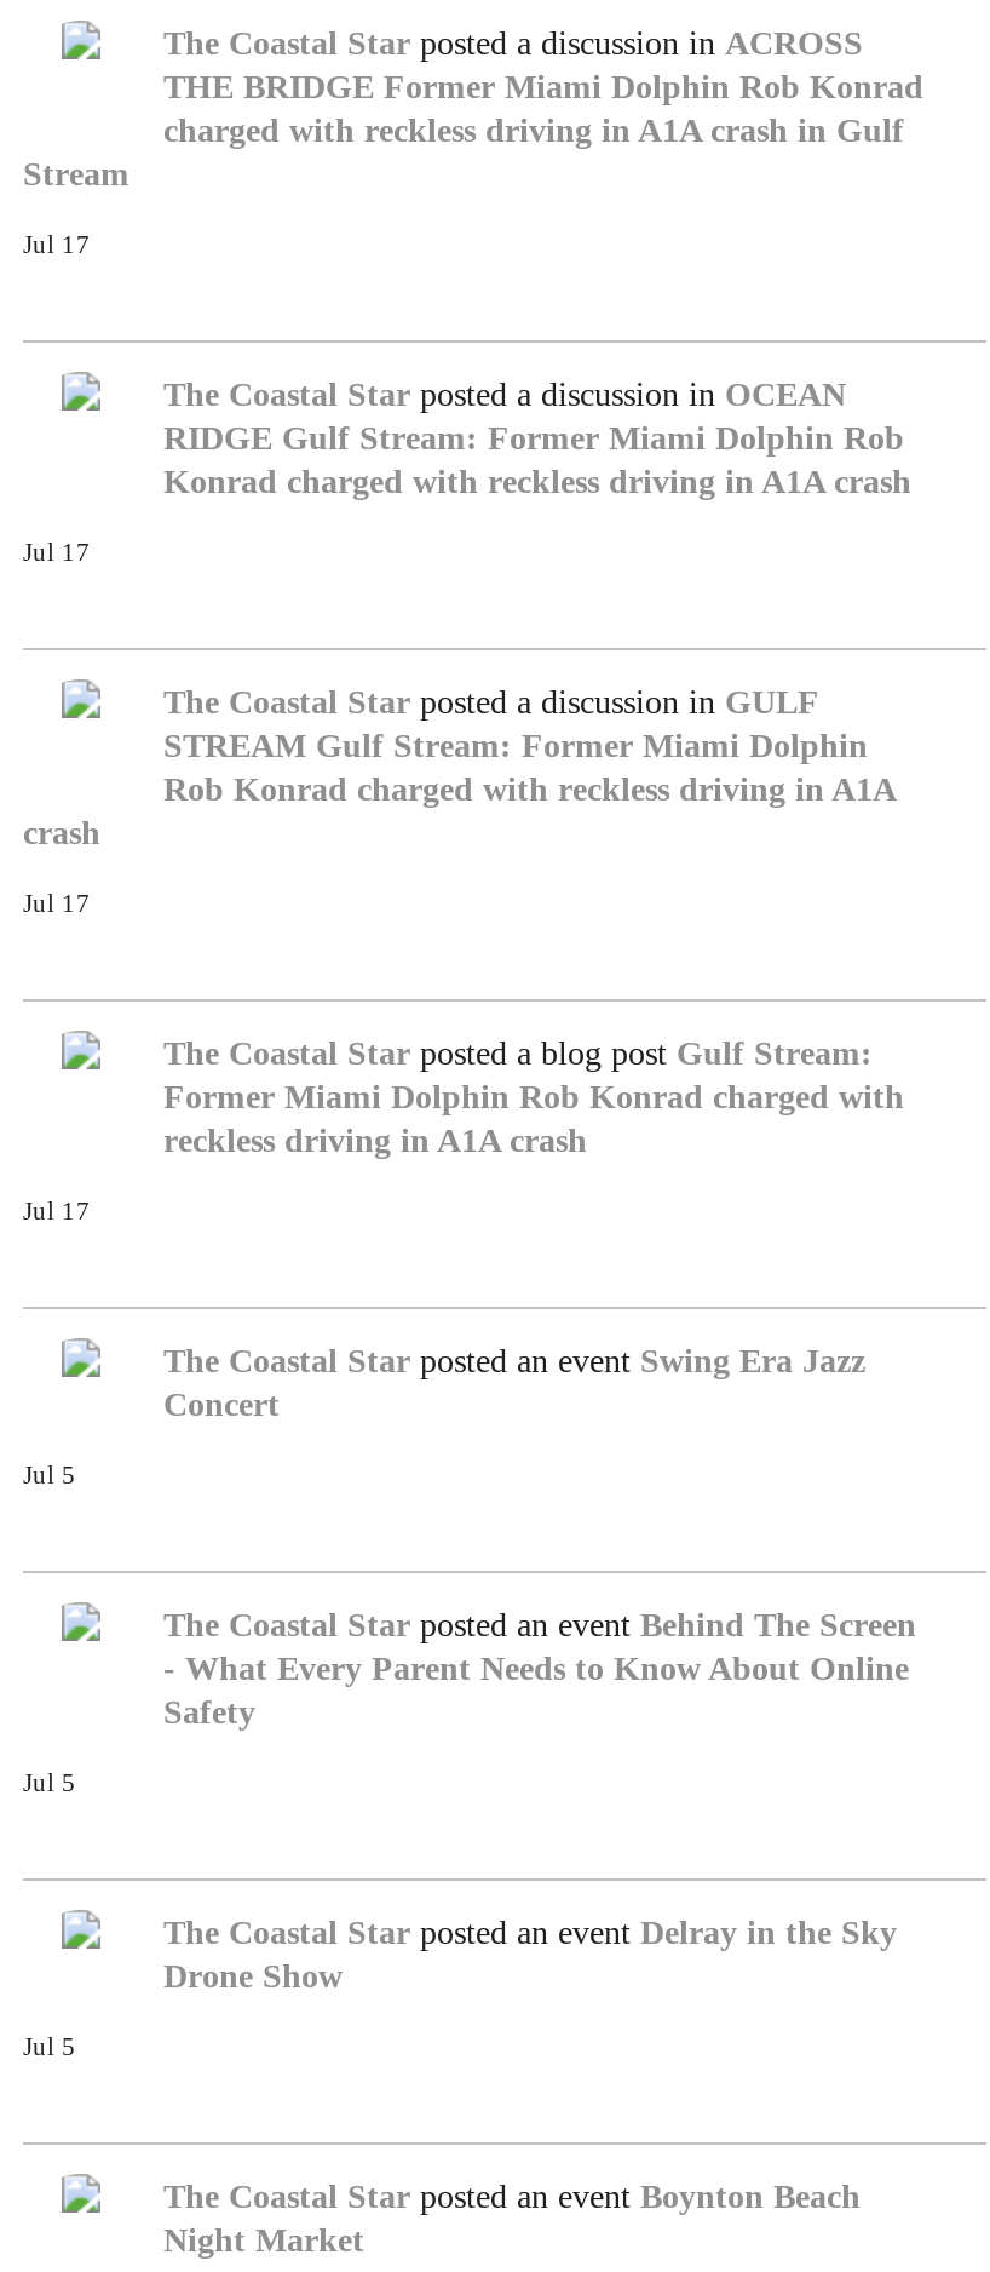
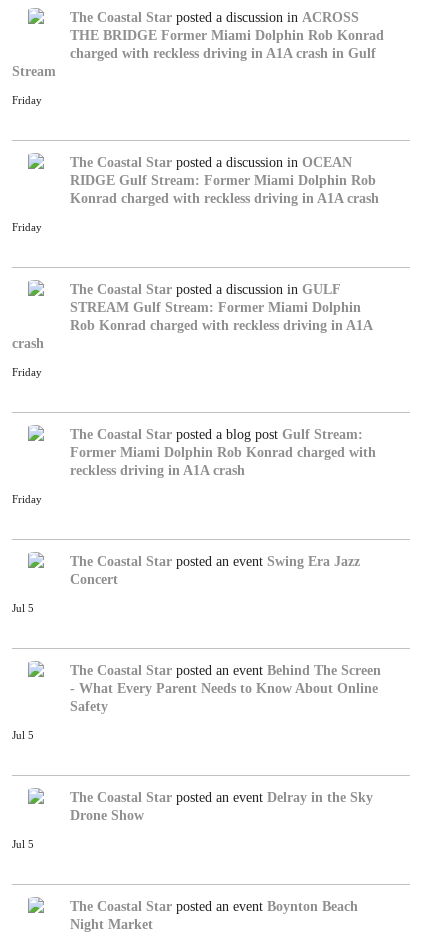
[23,230,91,257] Jul 17 -> [12,95,42,106] Friday
[23,538,91,565] Jul 17 -> [12,222,42,233] Friday
[23,889,91,916] Jul 17 -> [12,367,42,378] Friday
[23,1197,91,1223] Jul 17 -> [12,494,42,505] Friday

